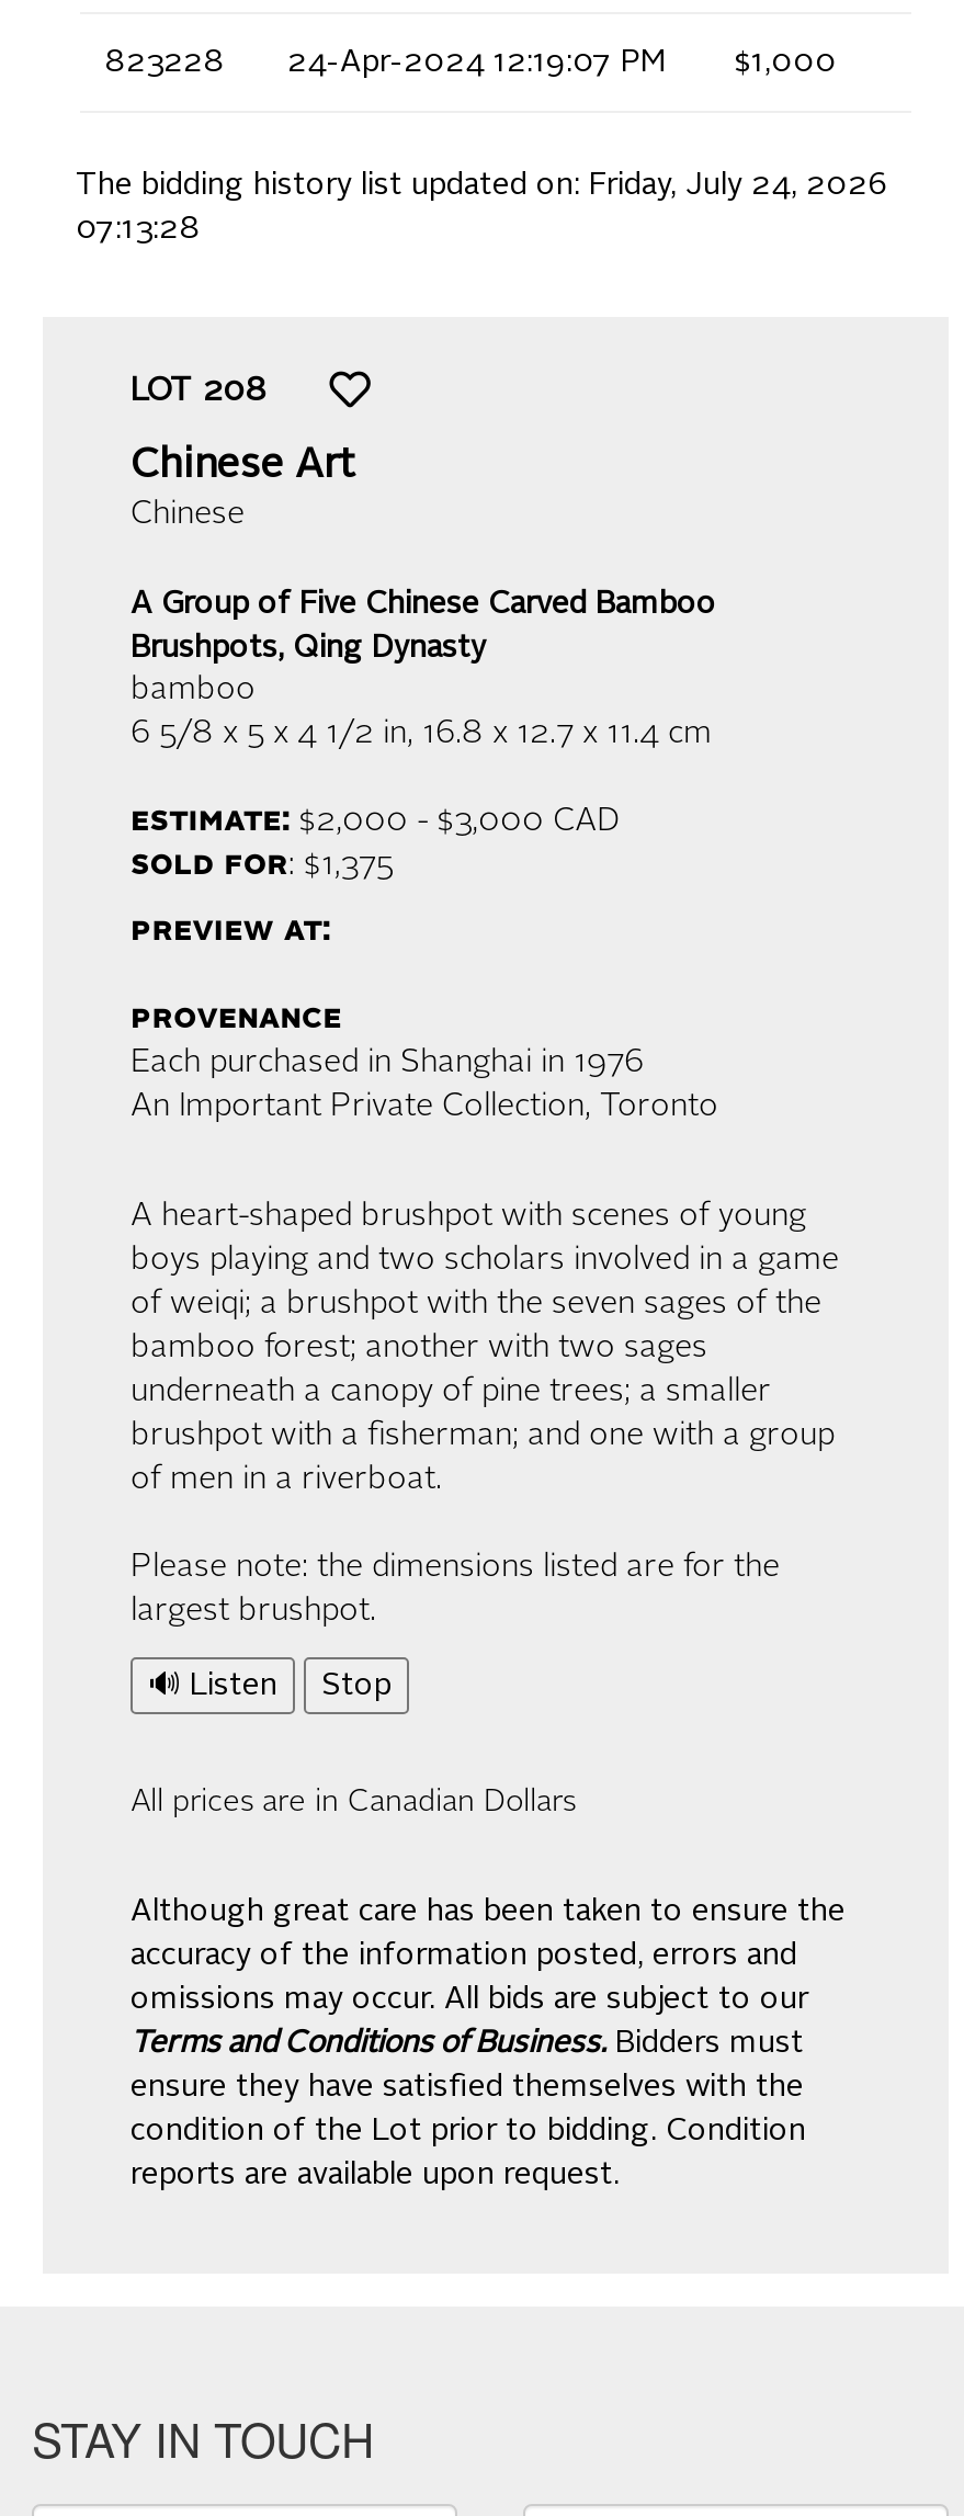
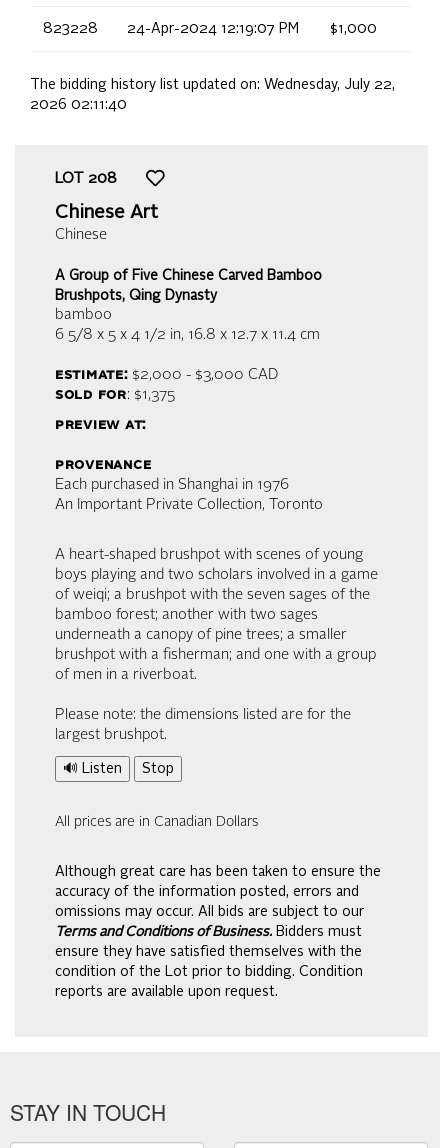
[76,170,887,245] The bidding history list updated on: Friday, July 24, 2026 | 07:13:28 -> [30,78,395,112] The bidding history list updated on: Wednesday, July 22, | 2026 02:11:40

